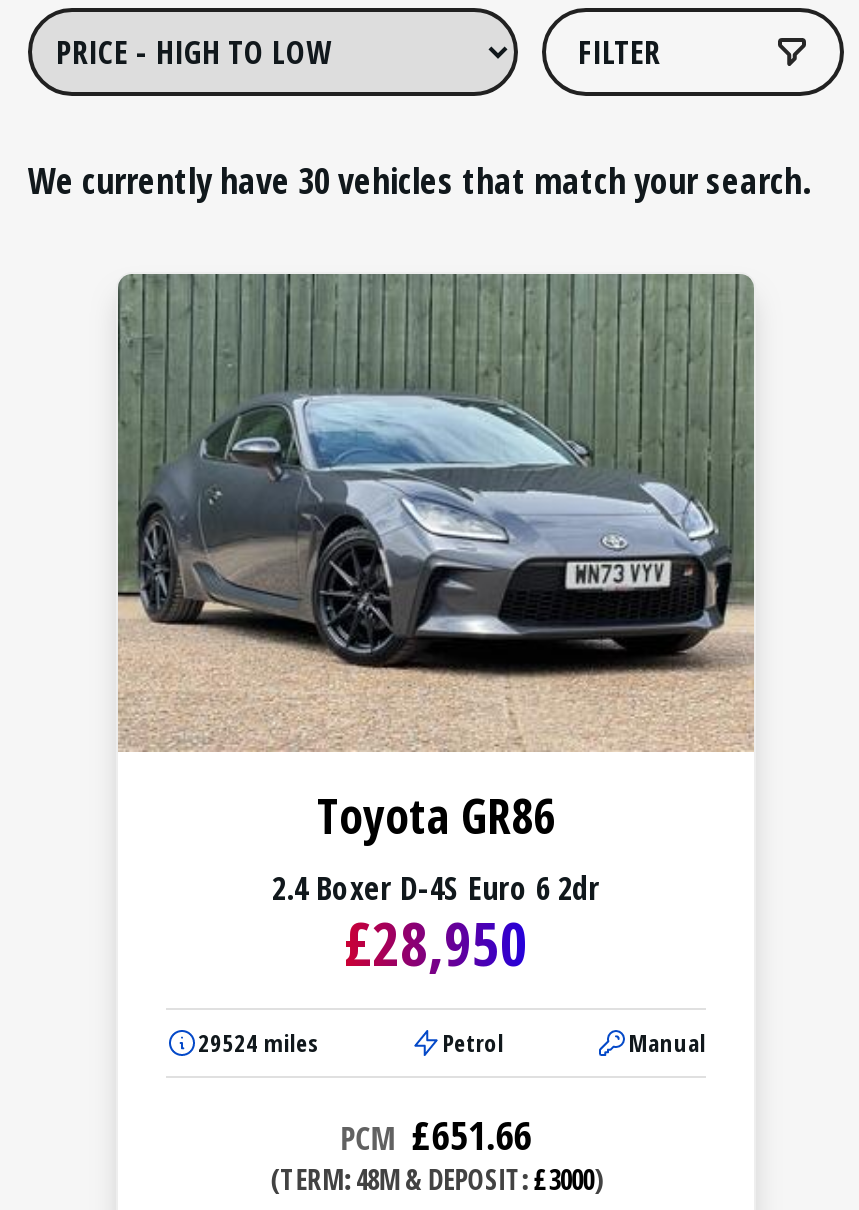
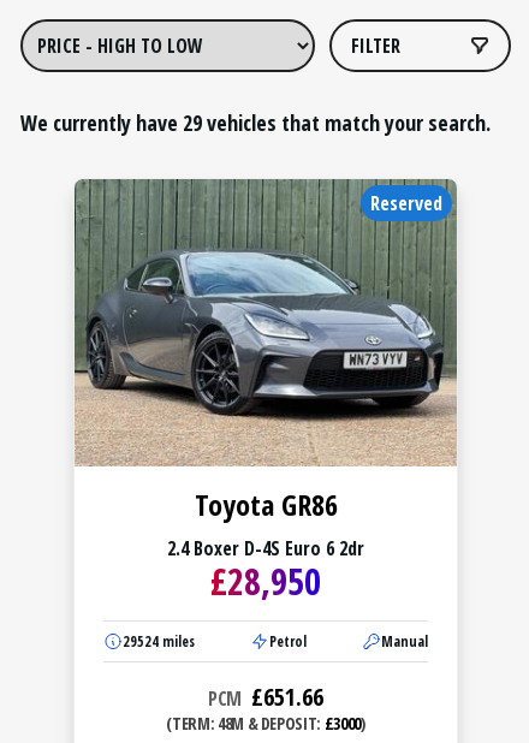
[28,156,810,204] We currently have 30 vehicles that match your search. -> [20,108,491,216] We currently have 29vehicles that match your search. | Reserved

